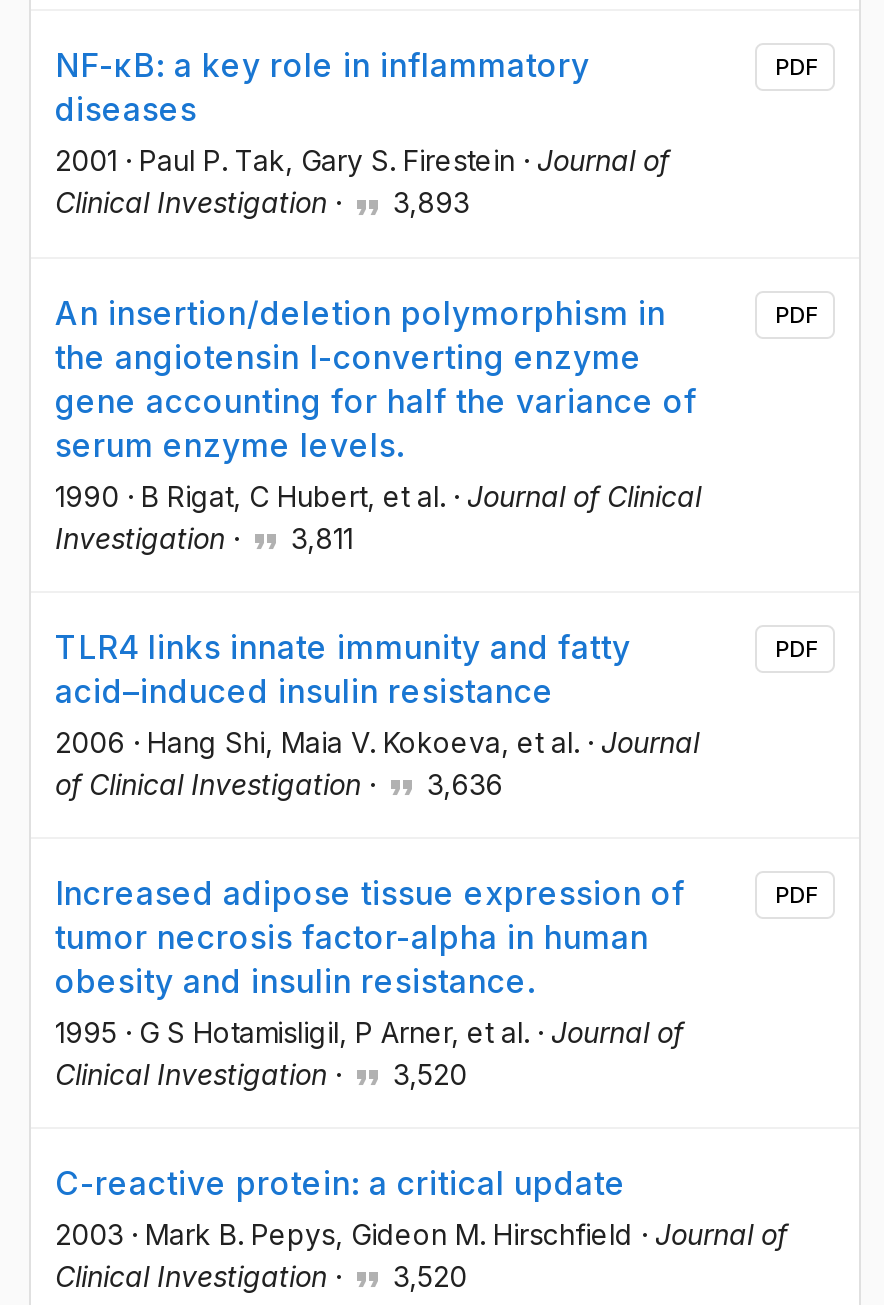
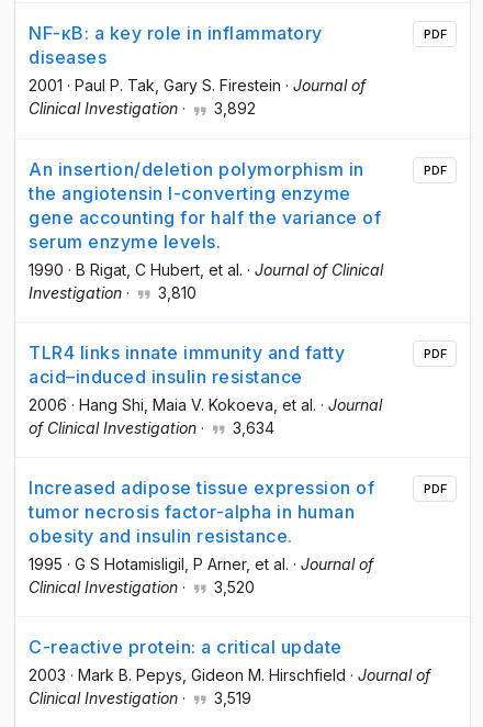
[55,186,469,220] Clinical Investigation · 3,893 -> [29,99,256,118] Clinical Investigation · 3,892
[55,520,353,554] Investigation · 3,811 -> [29,283,196,302] Investigation · 3,810
[55,767,503,801] of Clinical Investigation · 3,636 -> [29,418,274,437] of Clinical Investigation · 3,634
[55,1259,467,1293] Clinical Investigation · 3,520 -> [29,689,251,707] Clinical Investigation · 3,519

